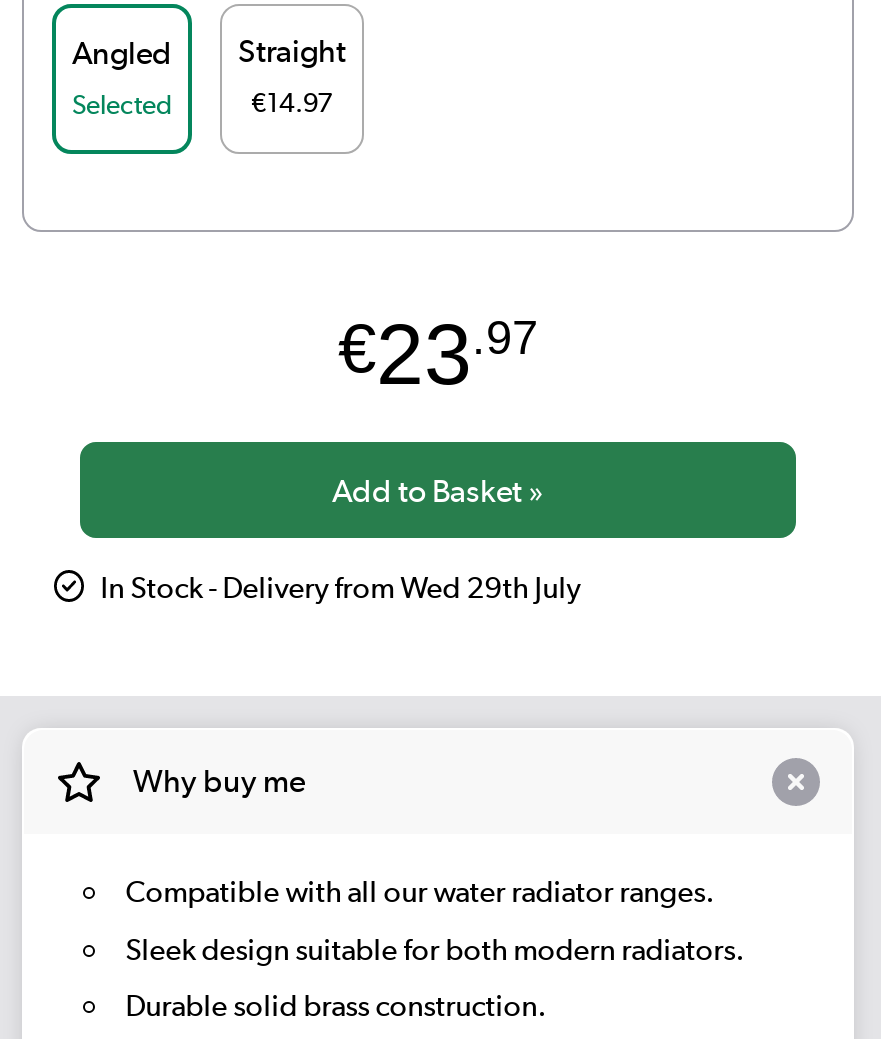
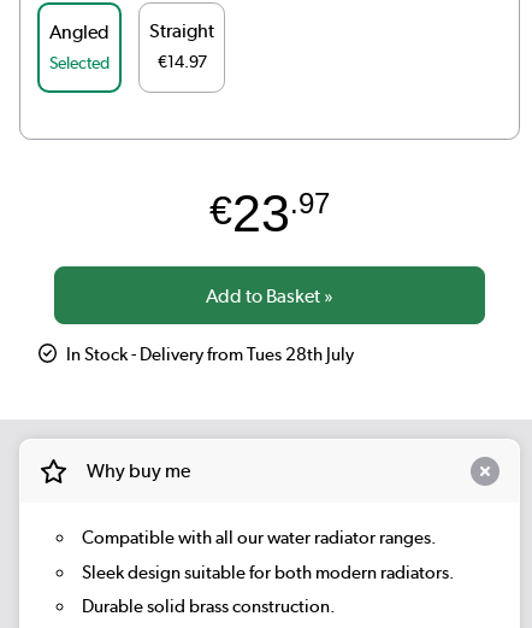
[100,571,580,607] In Stock - Delivery from Wed 29th July -> [66,344,354,366] In Stock - Delivery from Tues 28th July

